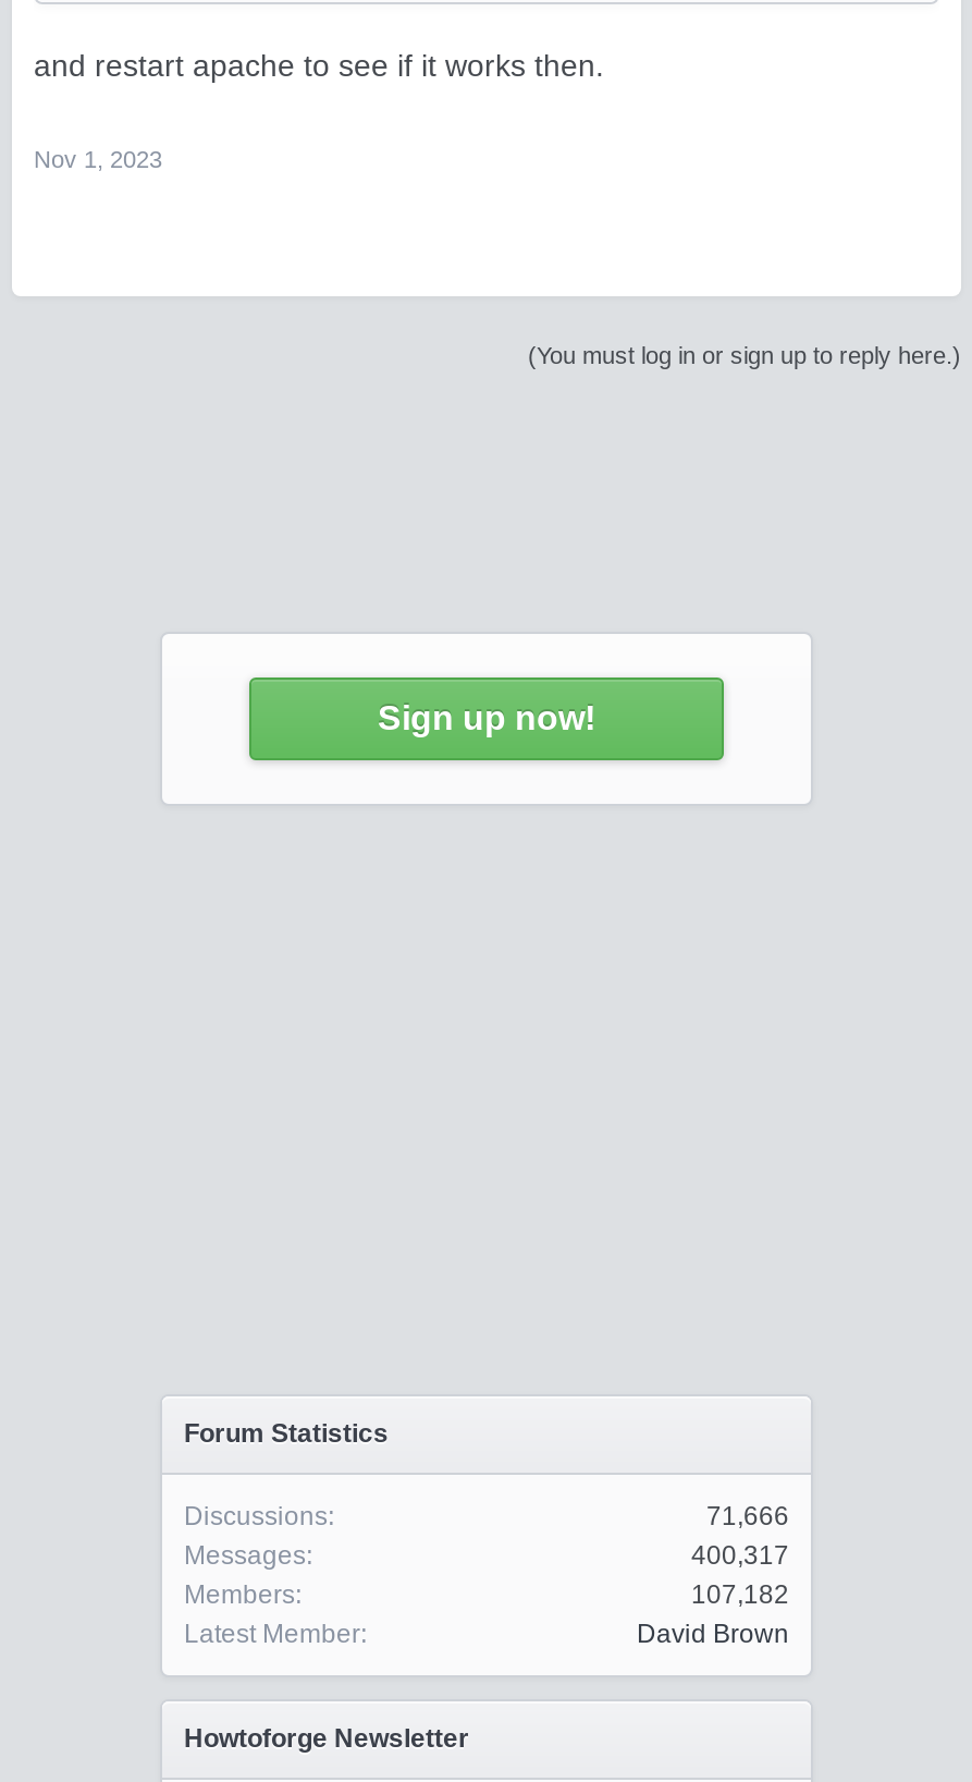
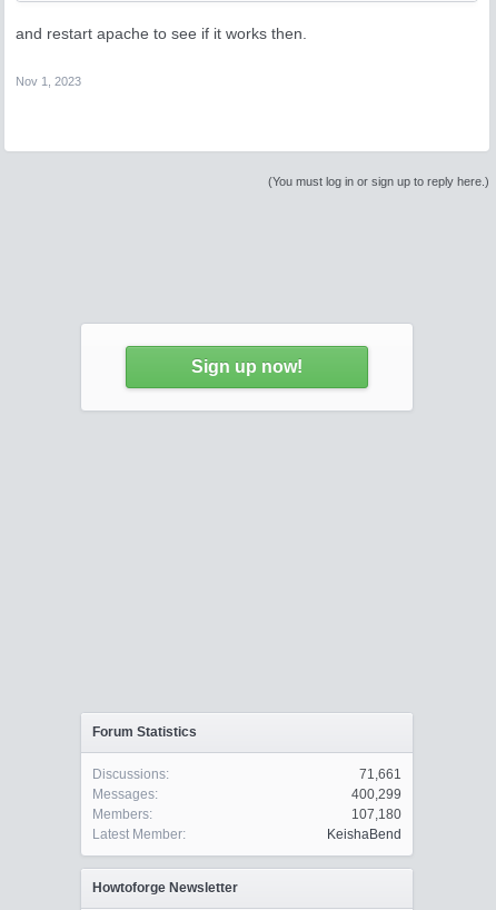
[706,1501,789,1531] 71,666 -> [359,766,401,782] 71,661
[691,1540,789,1571] 400,317 -> [351,787,401,802] 400,299
[691,1579,789,1610] 107,182 -> [351,807,401,822] 107,180
[637,1619,789,1649] David Brown -> [327,827,401,842] KeishaBend

